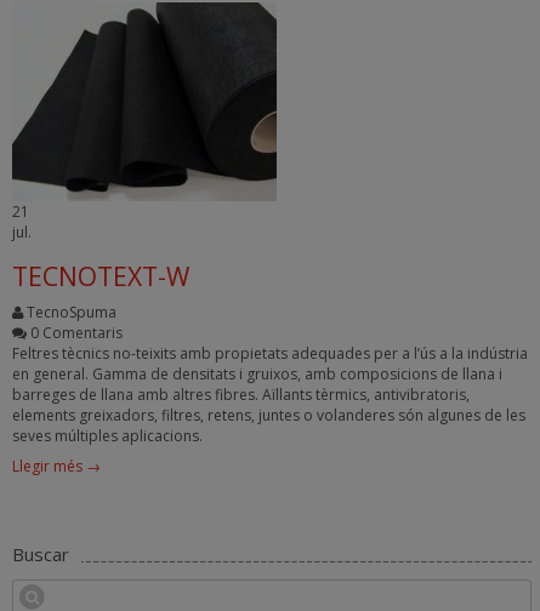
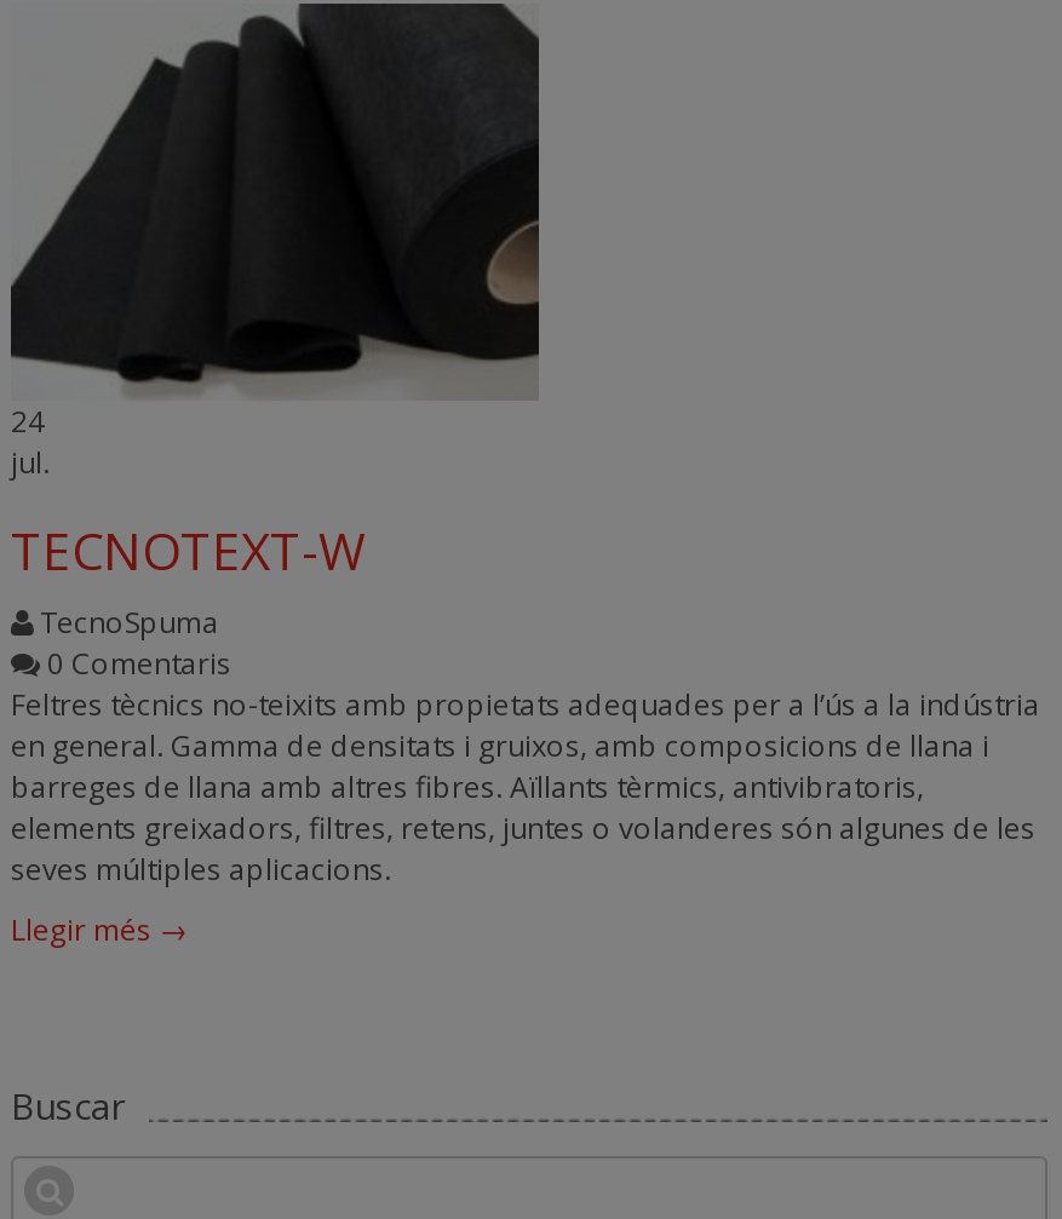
[12,201,29,222] 21 -> [11,401,45,442] 24

